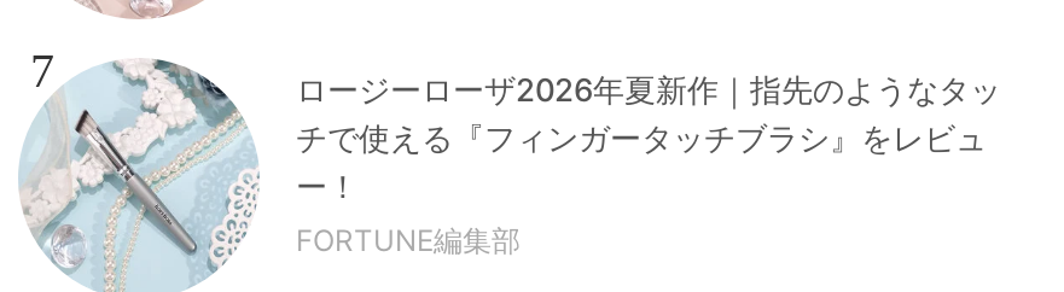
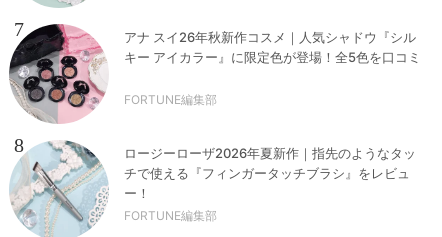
none -> [9,23,421,156] [image] | アナ スイ26年秋新作コスメ｜人気シャドウ『シル | キー アイカラー』に限定色が登場！全5色を口コミ | FORTUNE編集部 | 8

